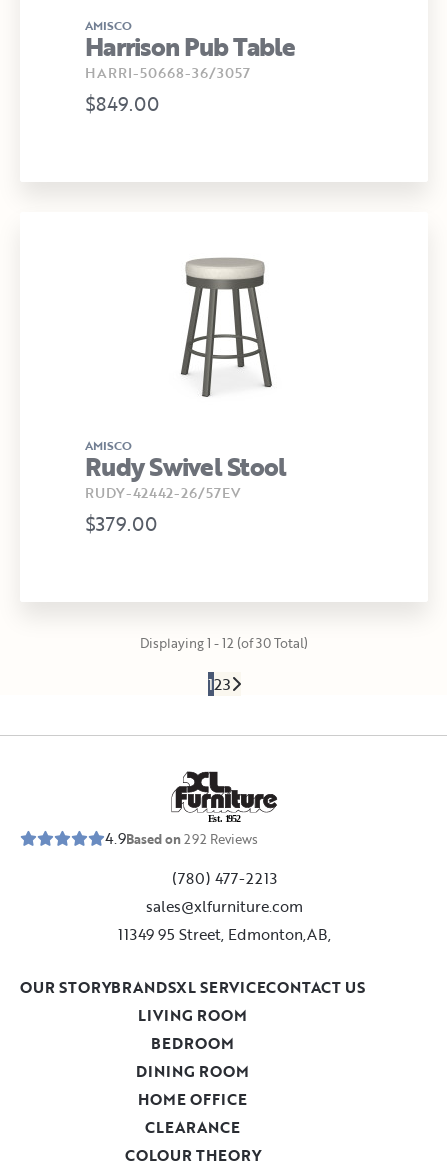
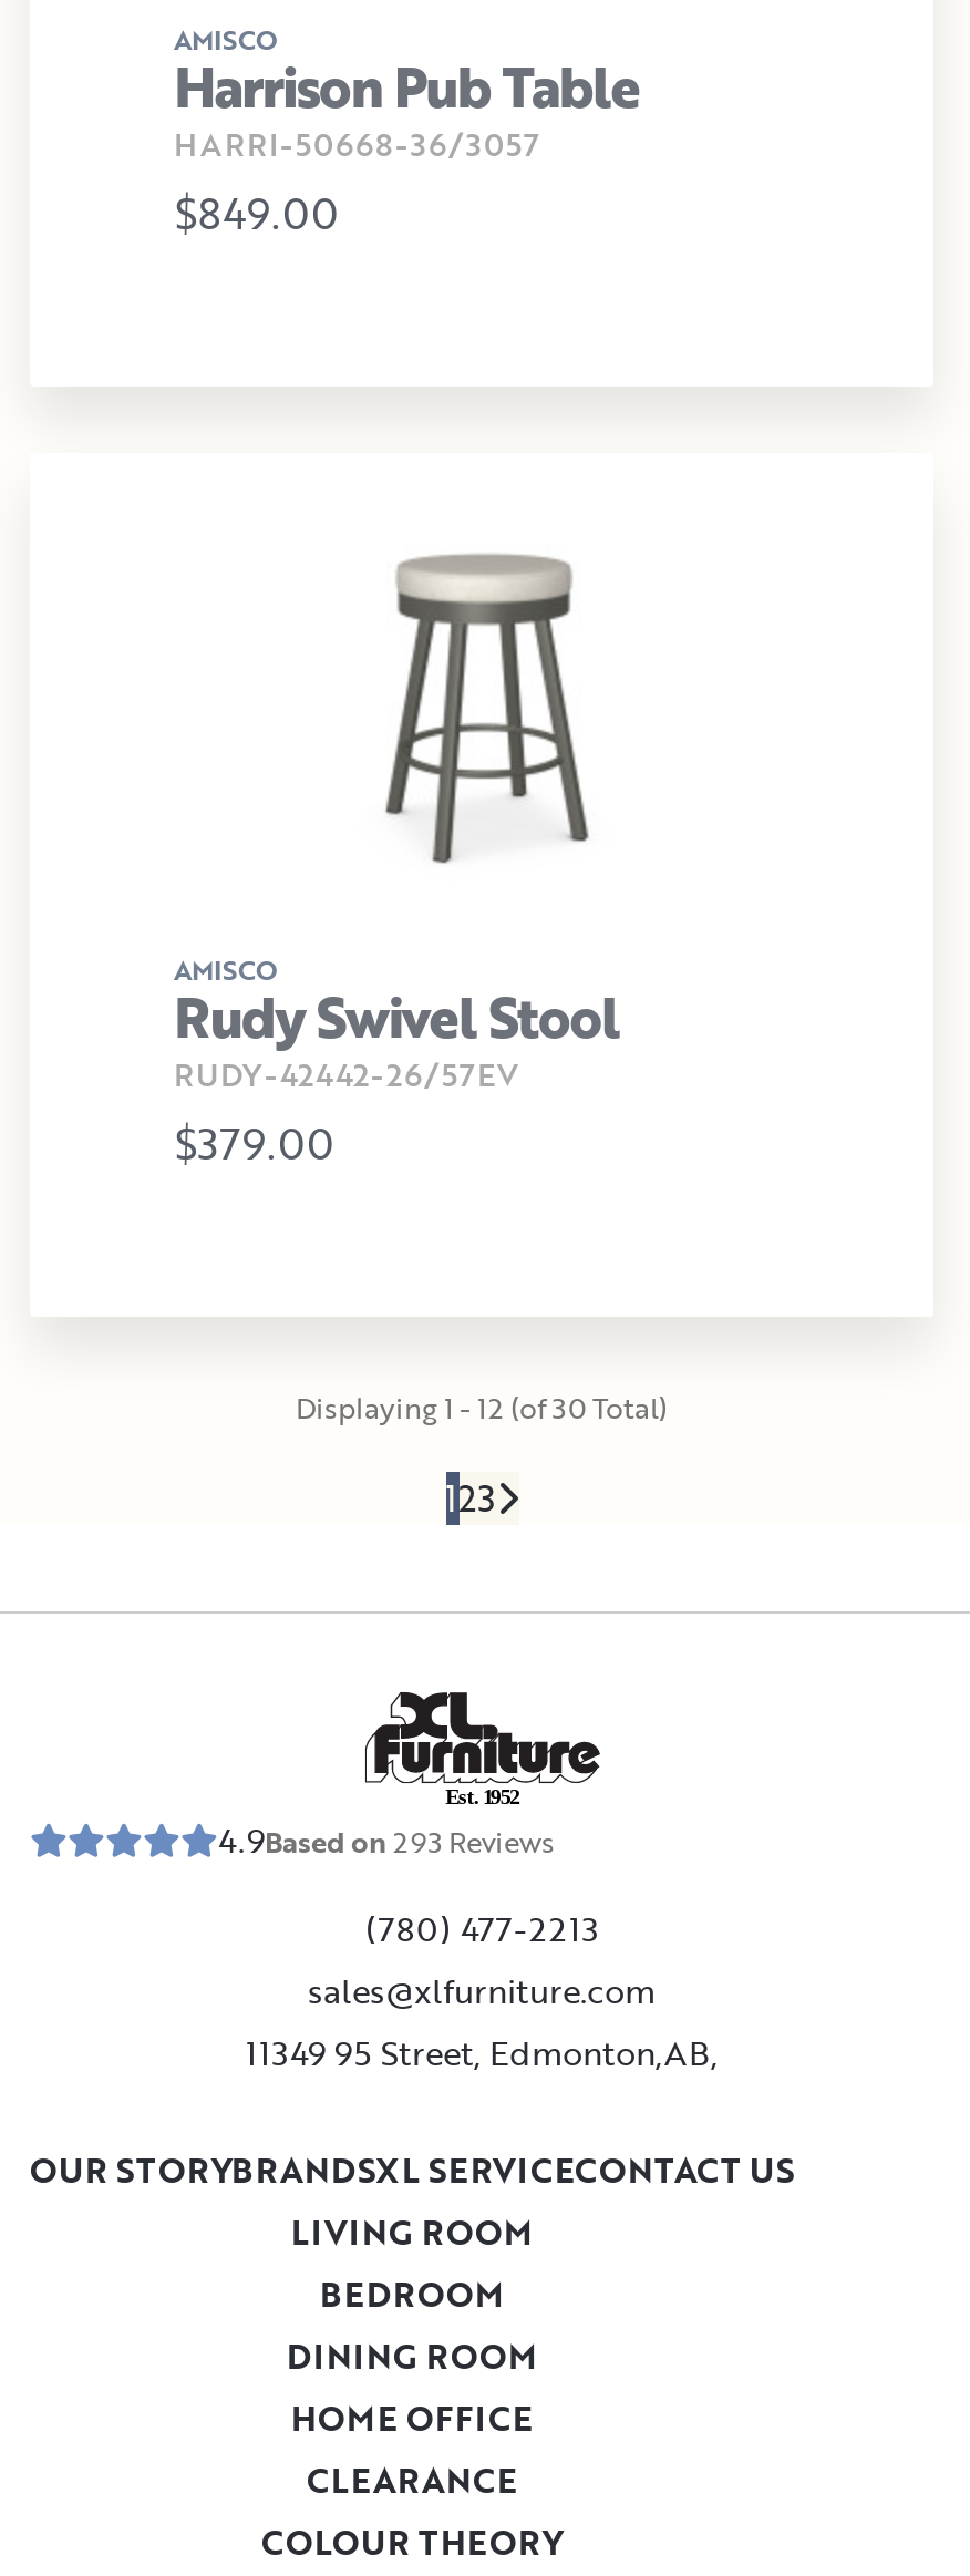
[105,827,258,849] 4.9Based on 292 Reviews -> [218,1815,555,1864] 4.9Based on 293 Reviews

